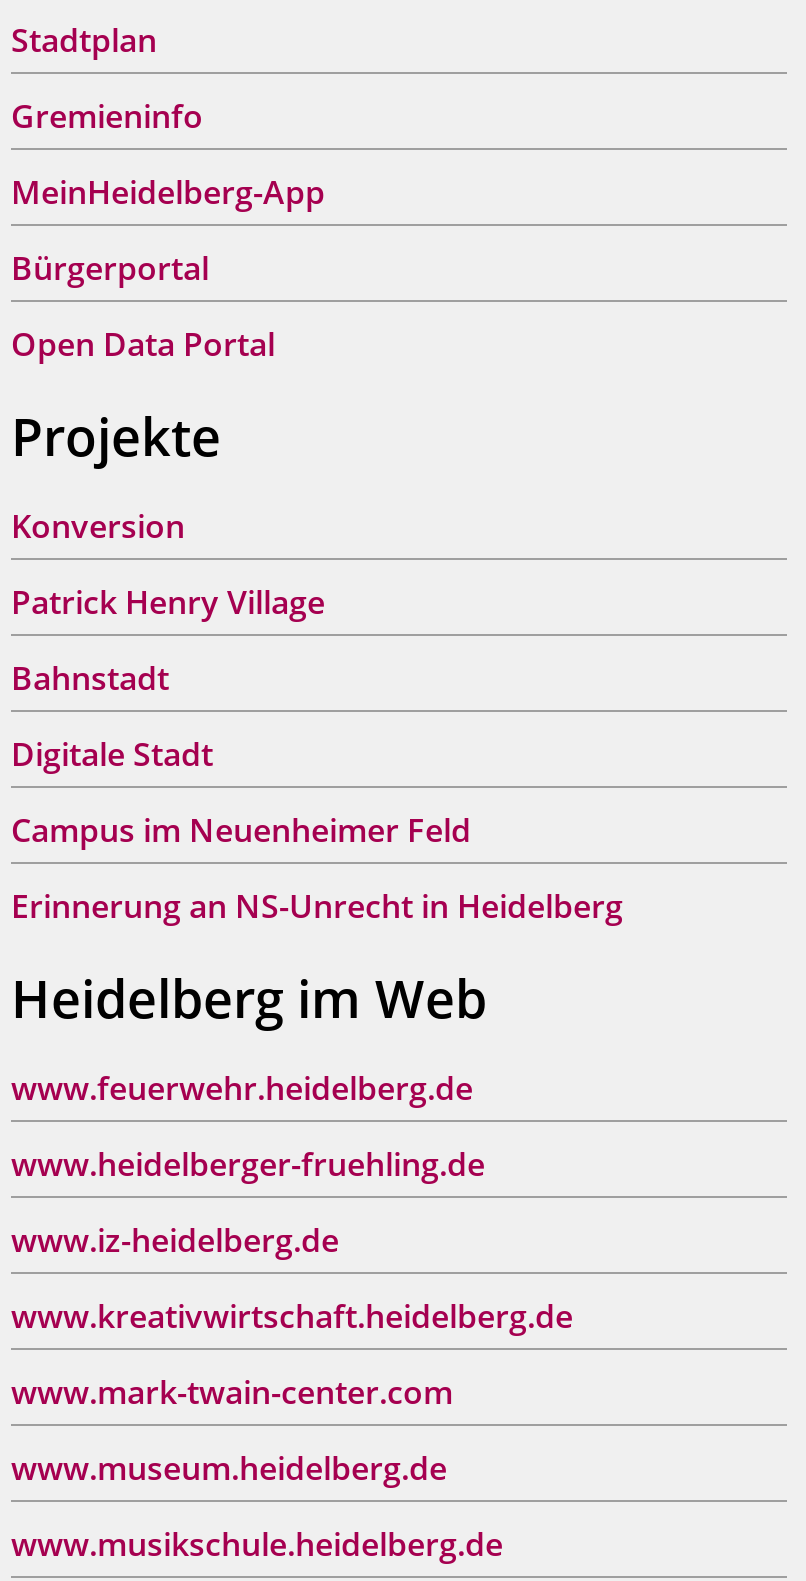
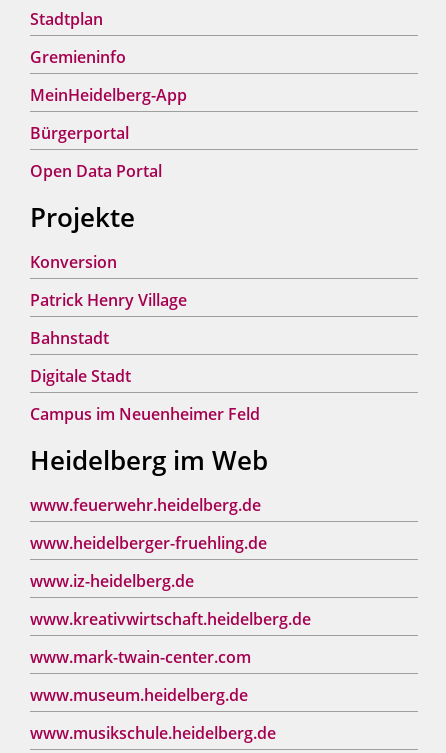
[11,885,623,929] Erinnerung an NS-Unrecht in Heidelberg -> none

